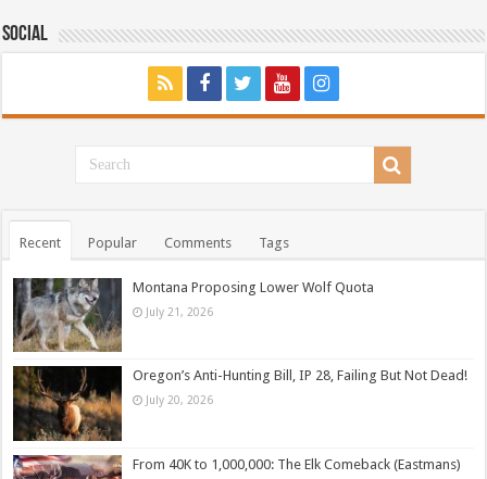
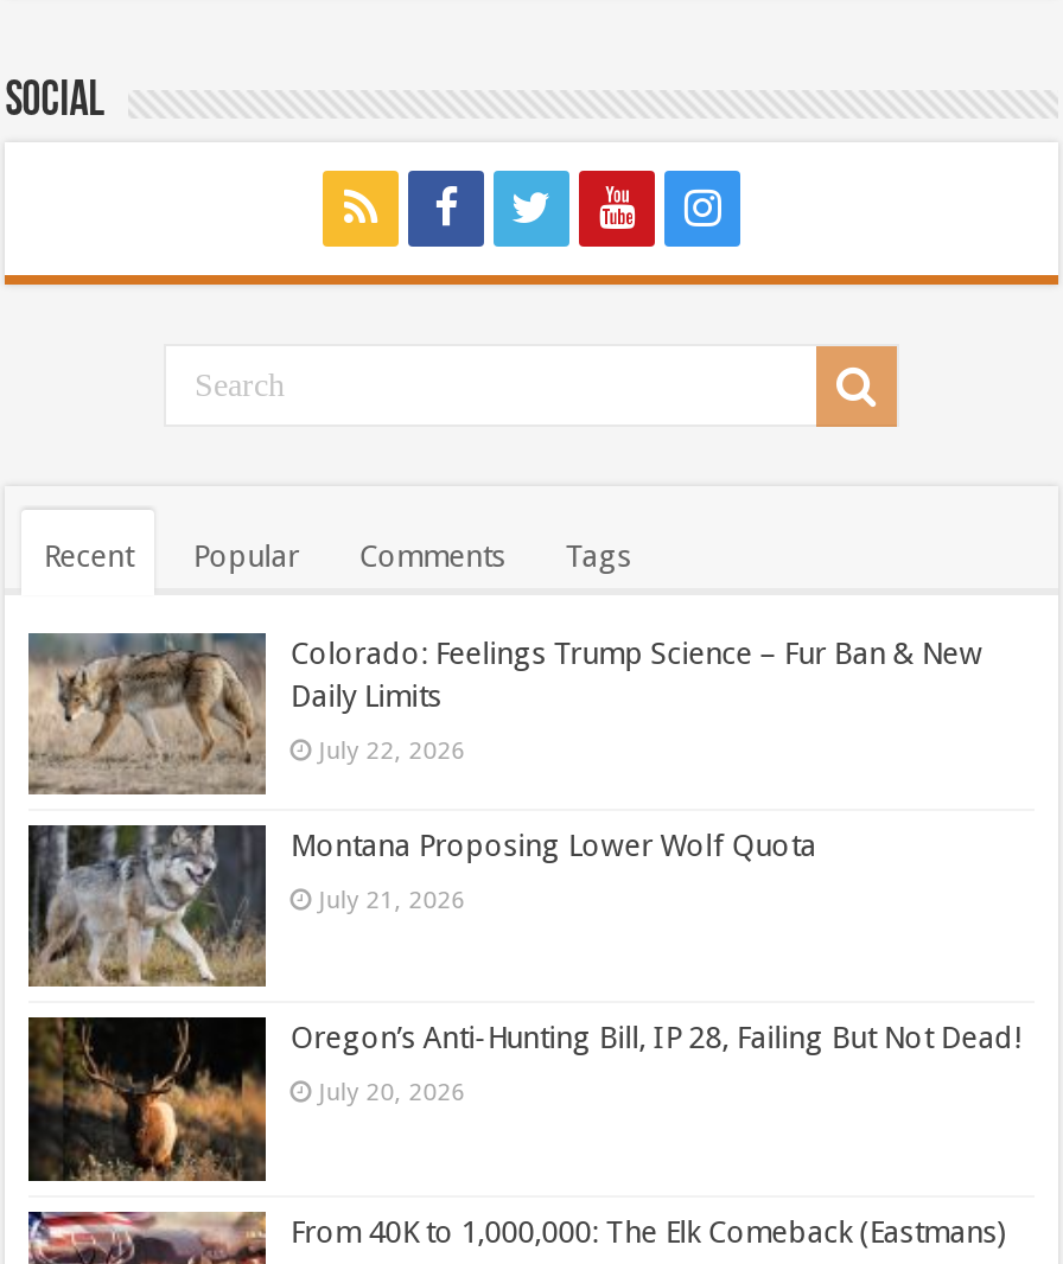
none -> [28,631,983,794] [image] | Colorado: Feelings Trump Science – Fur Ban & New | Daily Limits | July 22, 2026

